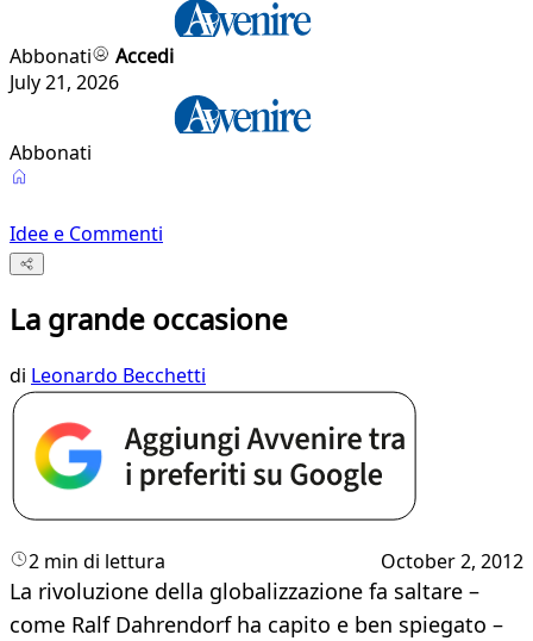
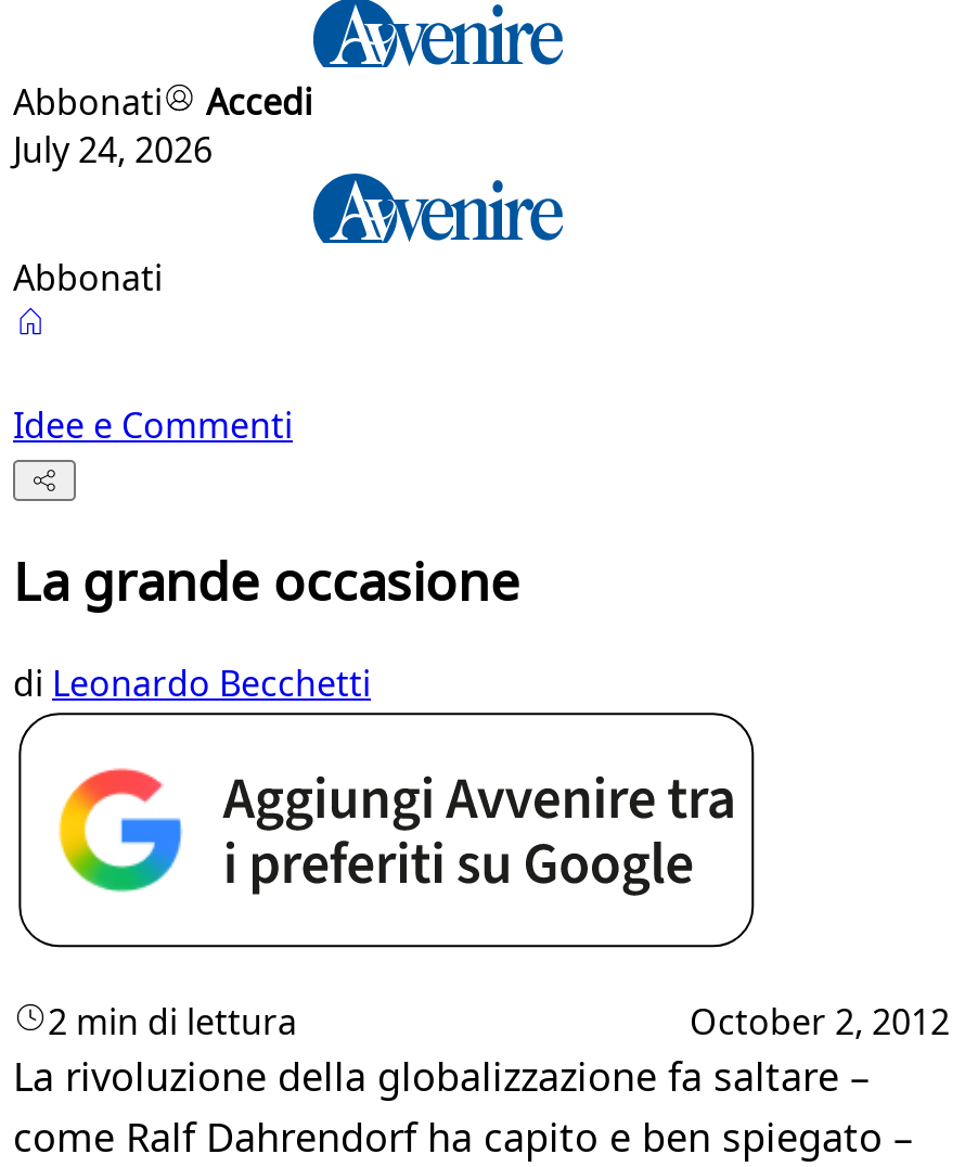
[10,69,119,95] July 21, 2026 -> [13,126,213,174] July 24, 2026

